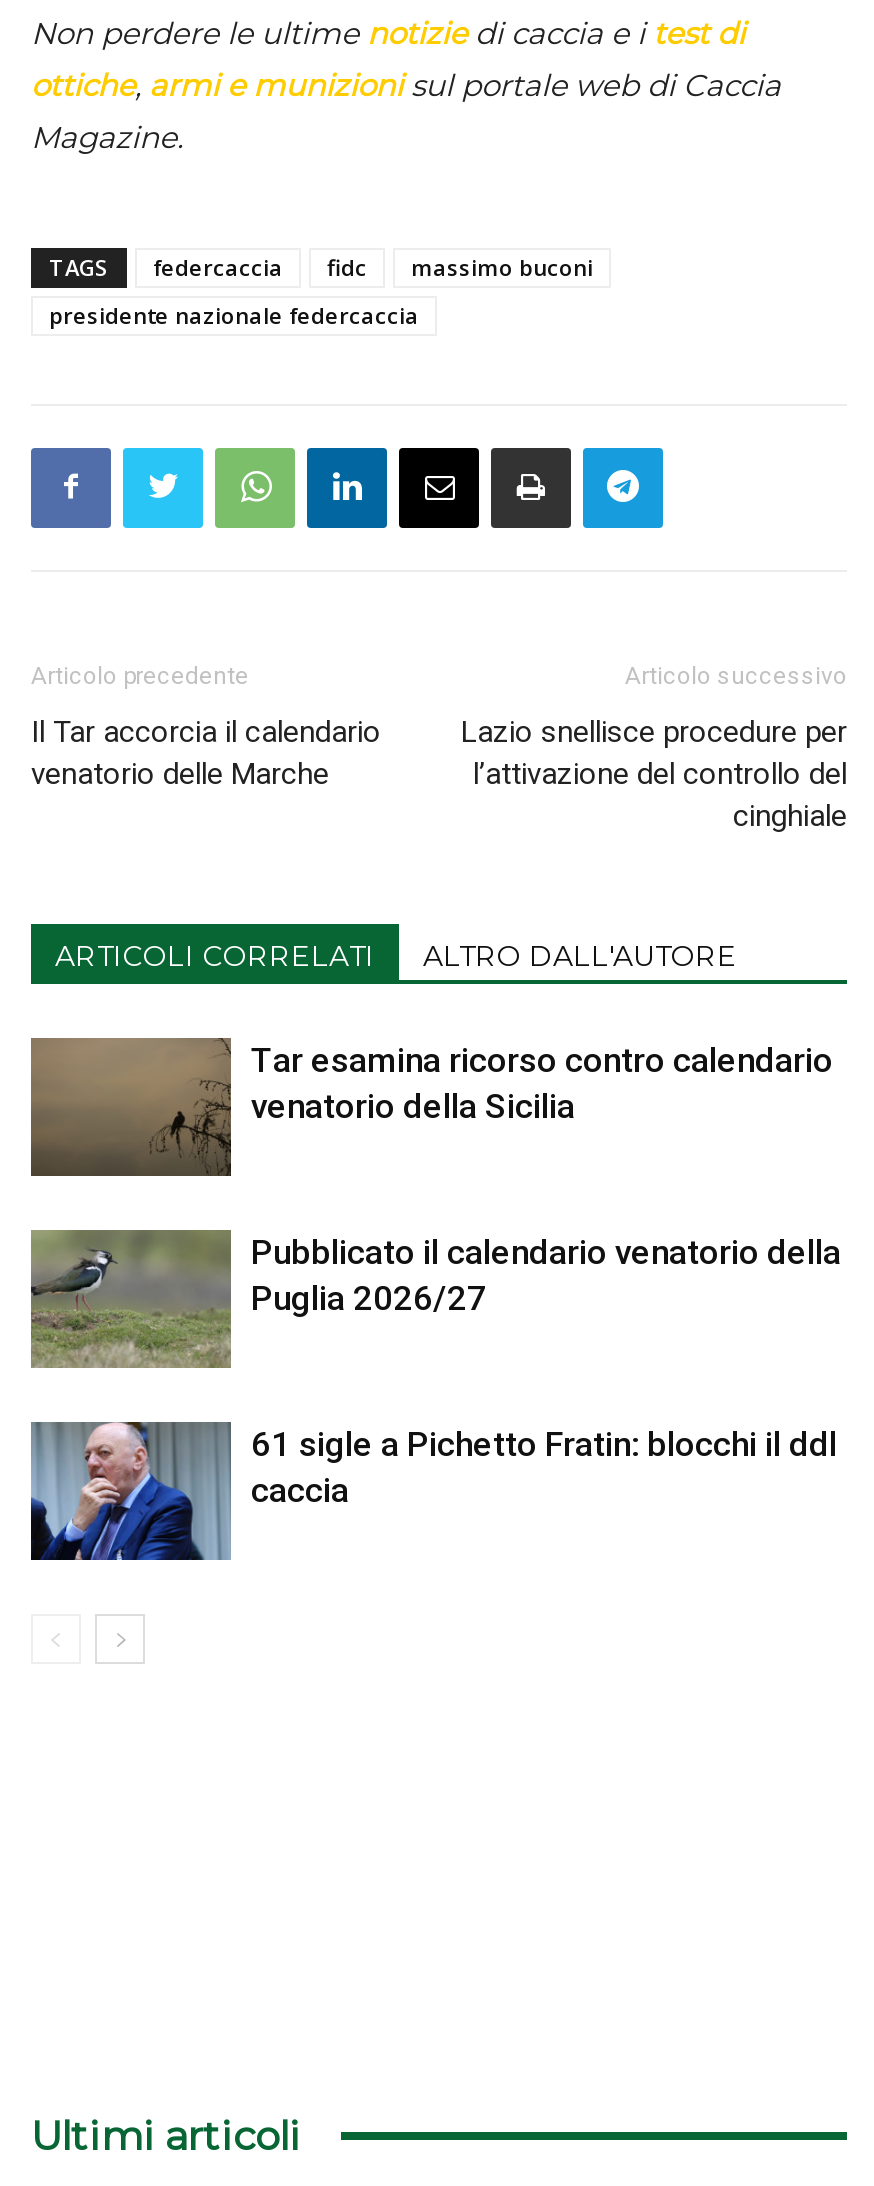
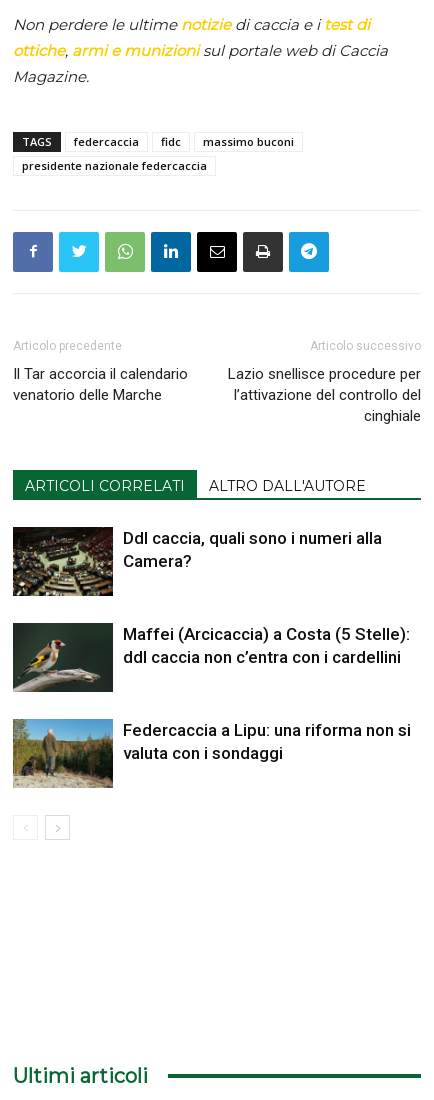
[29,1036,833,1176] [image] | Tar esamina ricorso contro calendario | venatorio della Sicilia -> [12,526,382,596] [image] | Ddl caccia, quali sono i numeri alla | Camera?
[29,1228,841,1370] [image] | Pubblicato il calendario venatorio della | Puglia 2026/27 -> [12,622,410,693] [image] | Maffei (Arcicaccia) a Costa (5 Stelle): | ddl caccia non c’entra con i cardellini
[29,1420,837,1562] [image] | 61 sigle a Pichetto Fratin: blocchi il ddl | caccia -> [12,718,411,789] [image] | Federcaccia a Lipu: una riforma non si | valuta con i sondaggi

